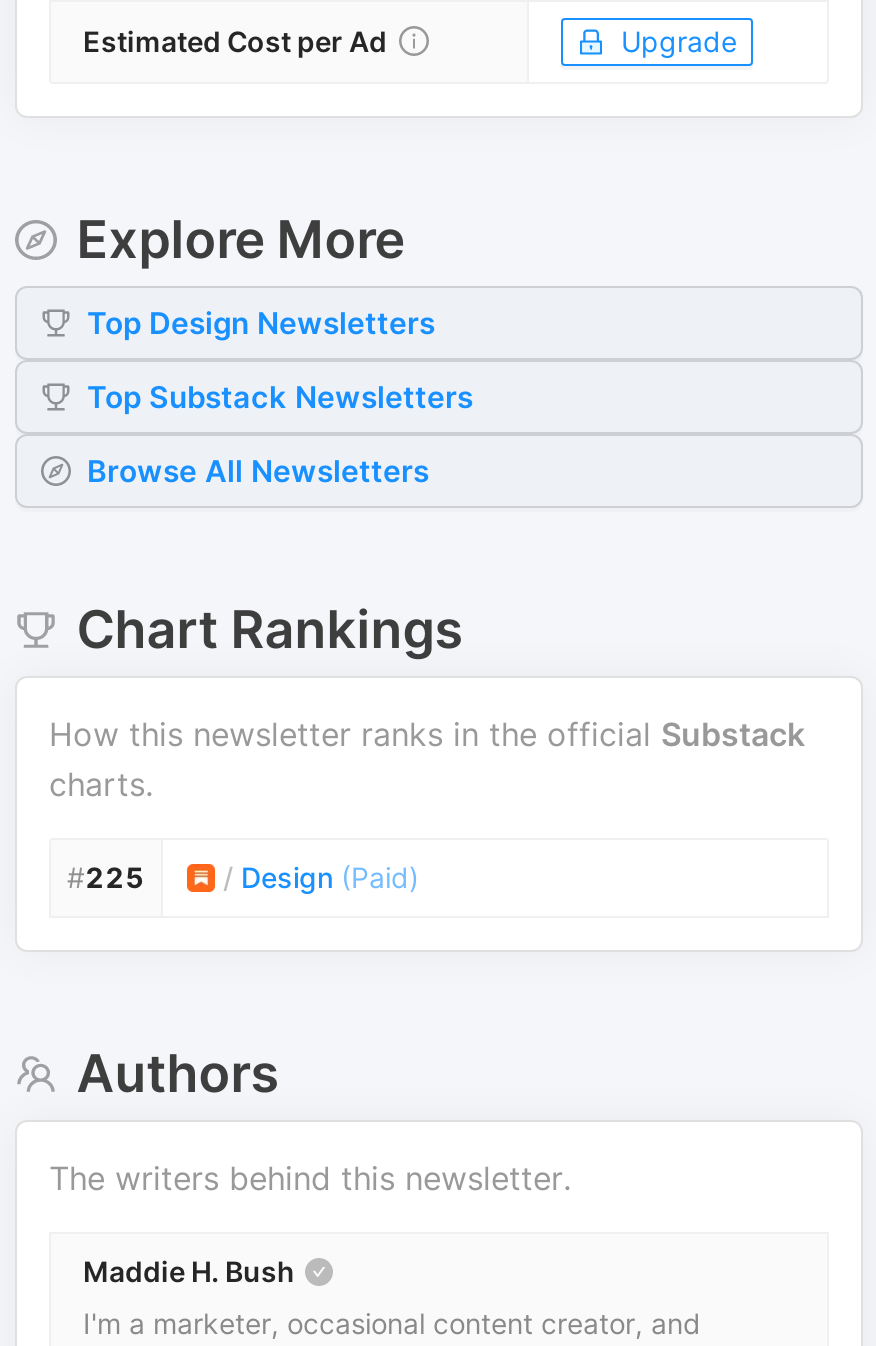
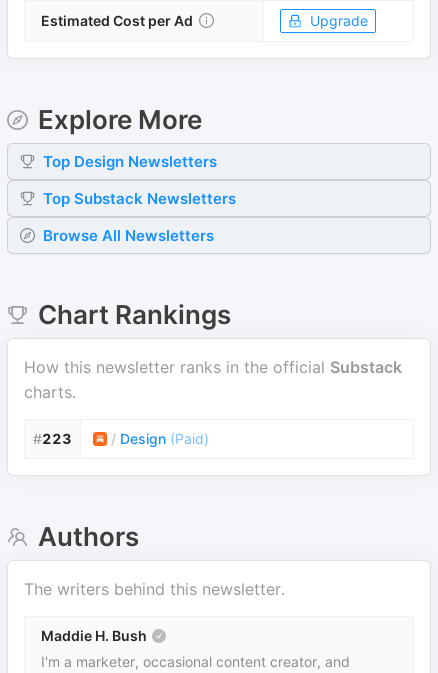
[67,860,145,894] #225 -> [33,430,72,447] #223

